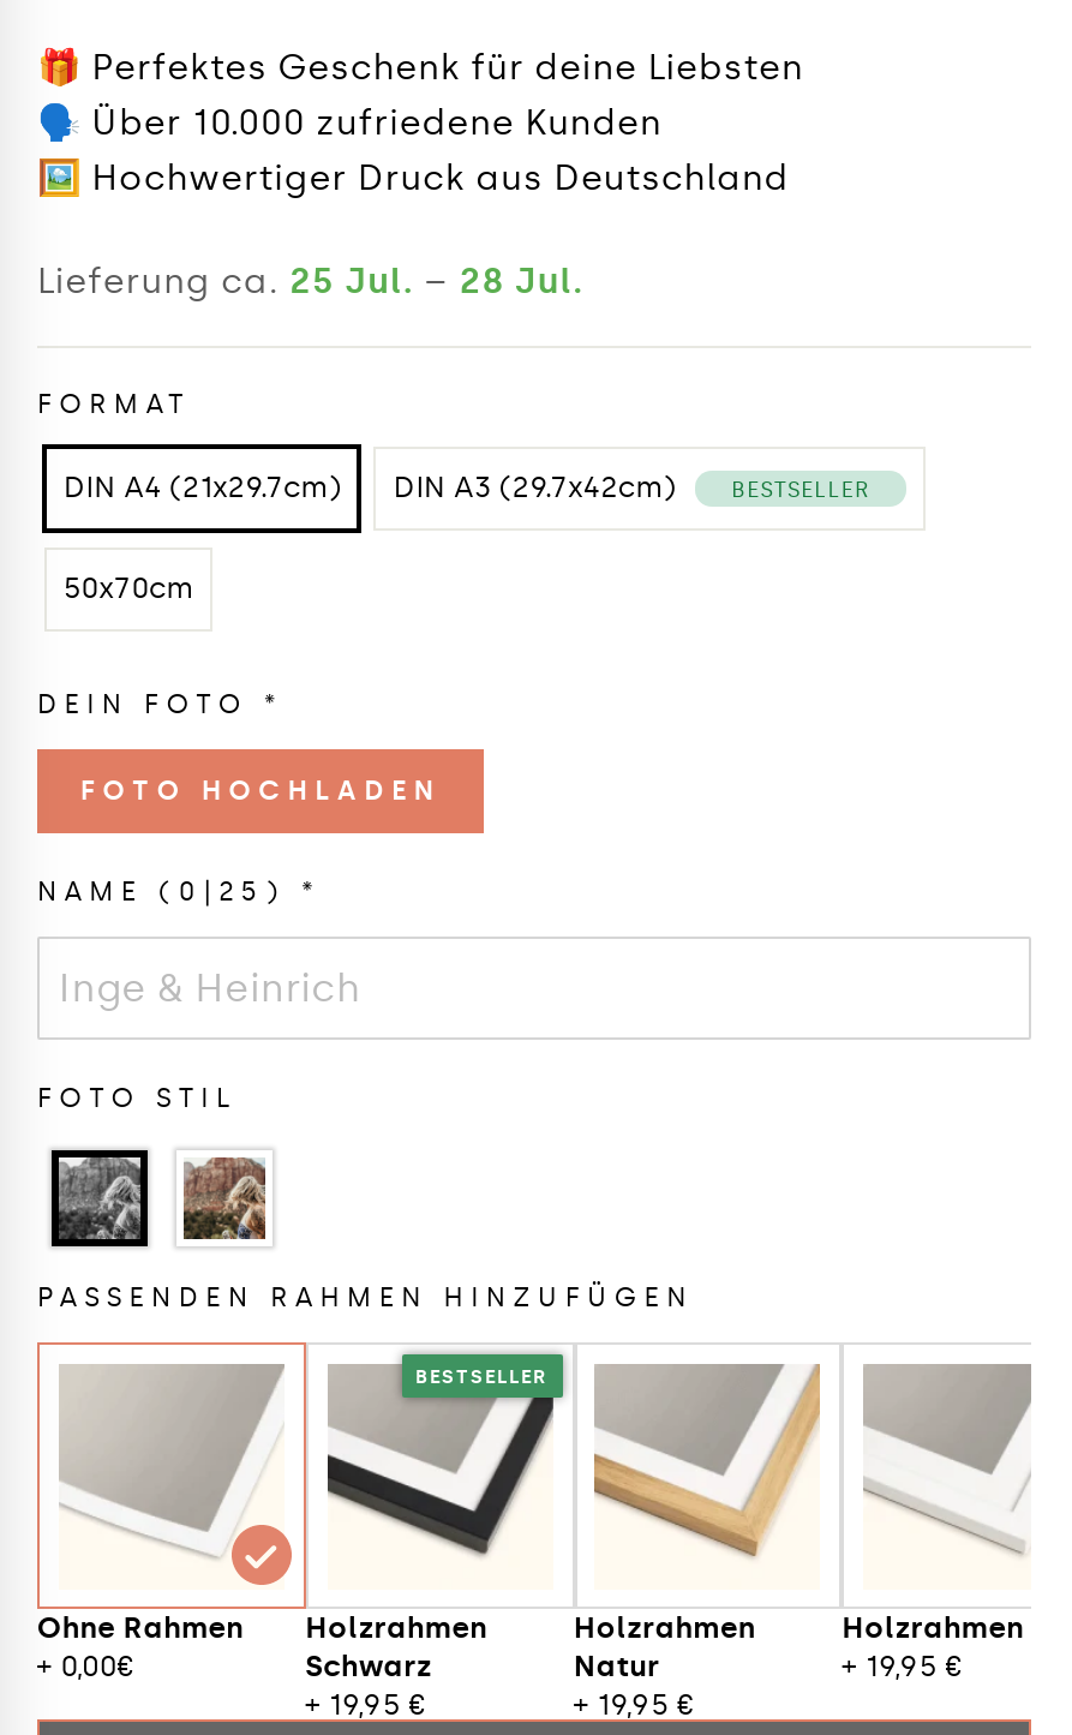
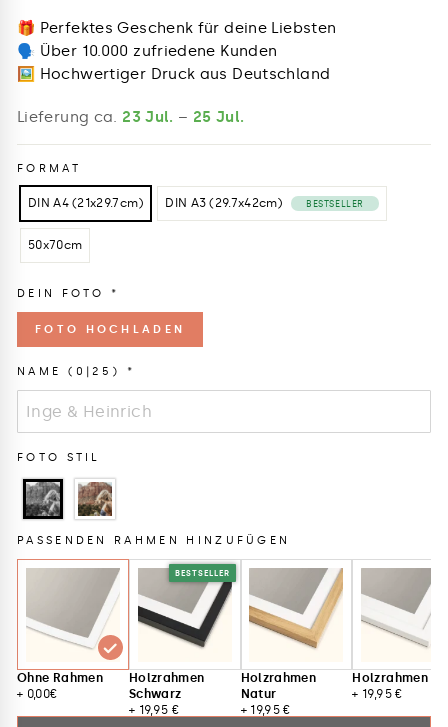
[37,258,583,302] Lieferung ca. 25 Jul. – 28 Jul. -> [17,108,244,126] Lieferung ca. 23 Jul. – 25 Jul.

